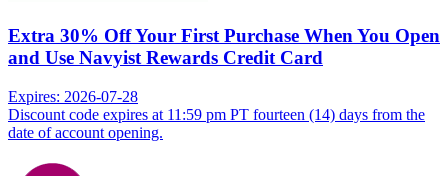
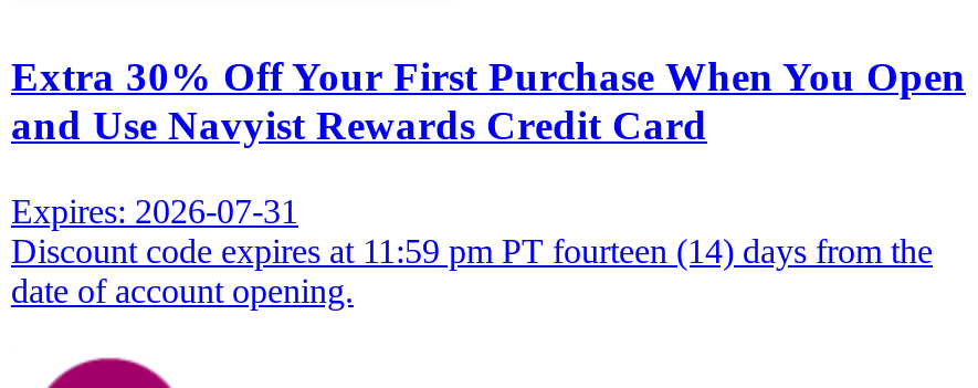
[8,88,138,105] Expires: 2026-07-28 -> [11,193,298,231] Expires: 2026-07-31

